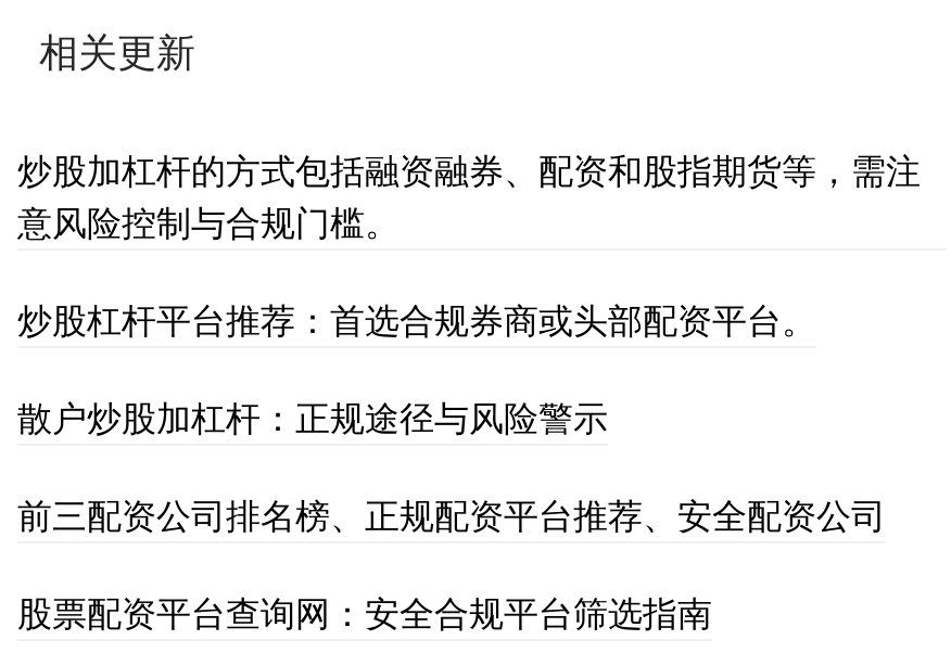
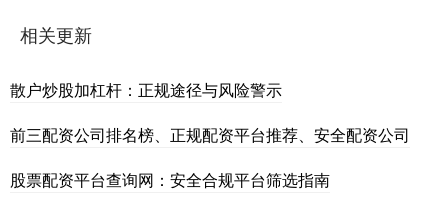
[17,143,921,343] 炒股加杠杆的方式包括融资融券、配资和股指期货等，需注 | 意风险控制与合规门槛。 | 炒股杠杆平台推荐：首选合规券商或头部配资平台。 -> none

